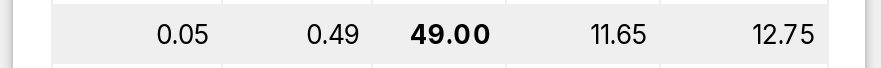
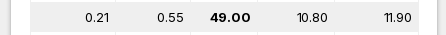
[156,18,209,50] 0.05 -> [85,9,109,25] 0.21
[306,18,493,50] 0.49 49.00 -> [157,9,251,25] 0.55 49.00
[590,18,647,50] 11.65 -> [296,9,328,25] 10.80
[752,18,815,50] 12.75 -> [383,9,412,25] 11.90

